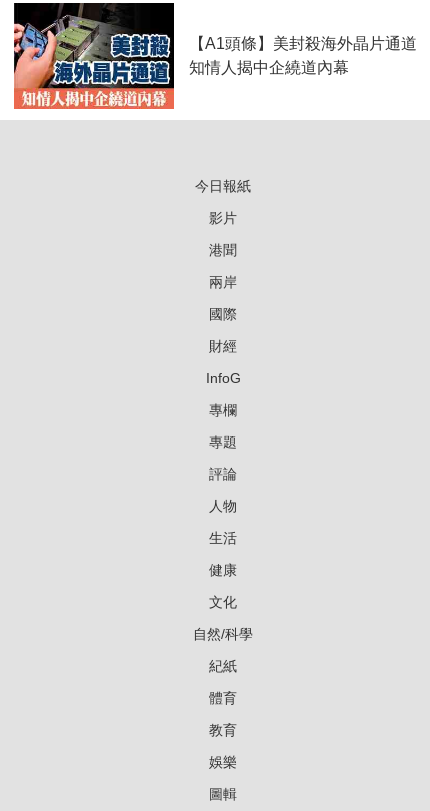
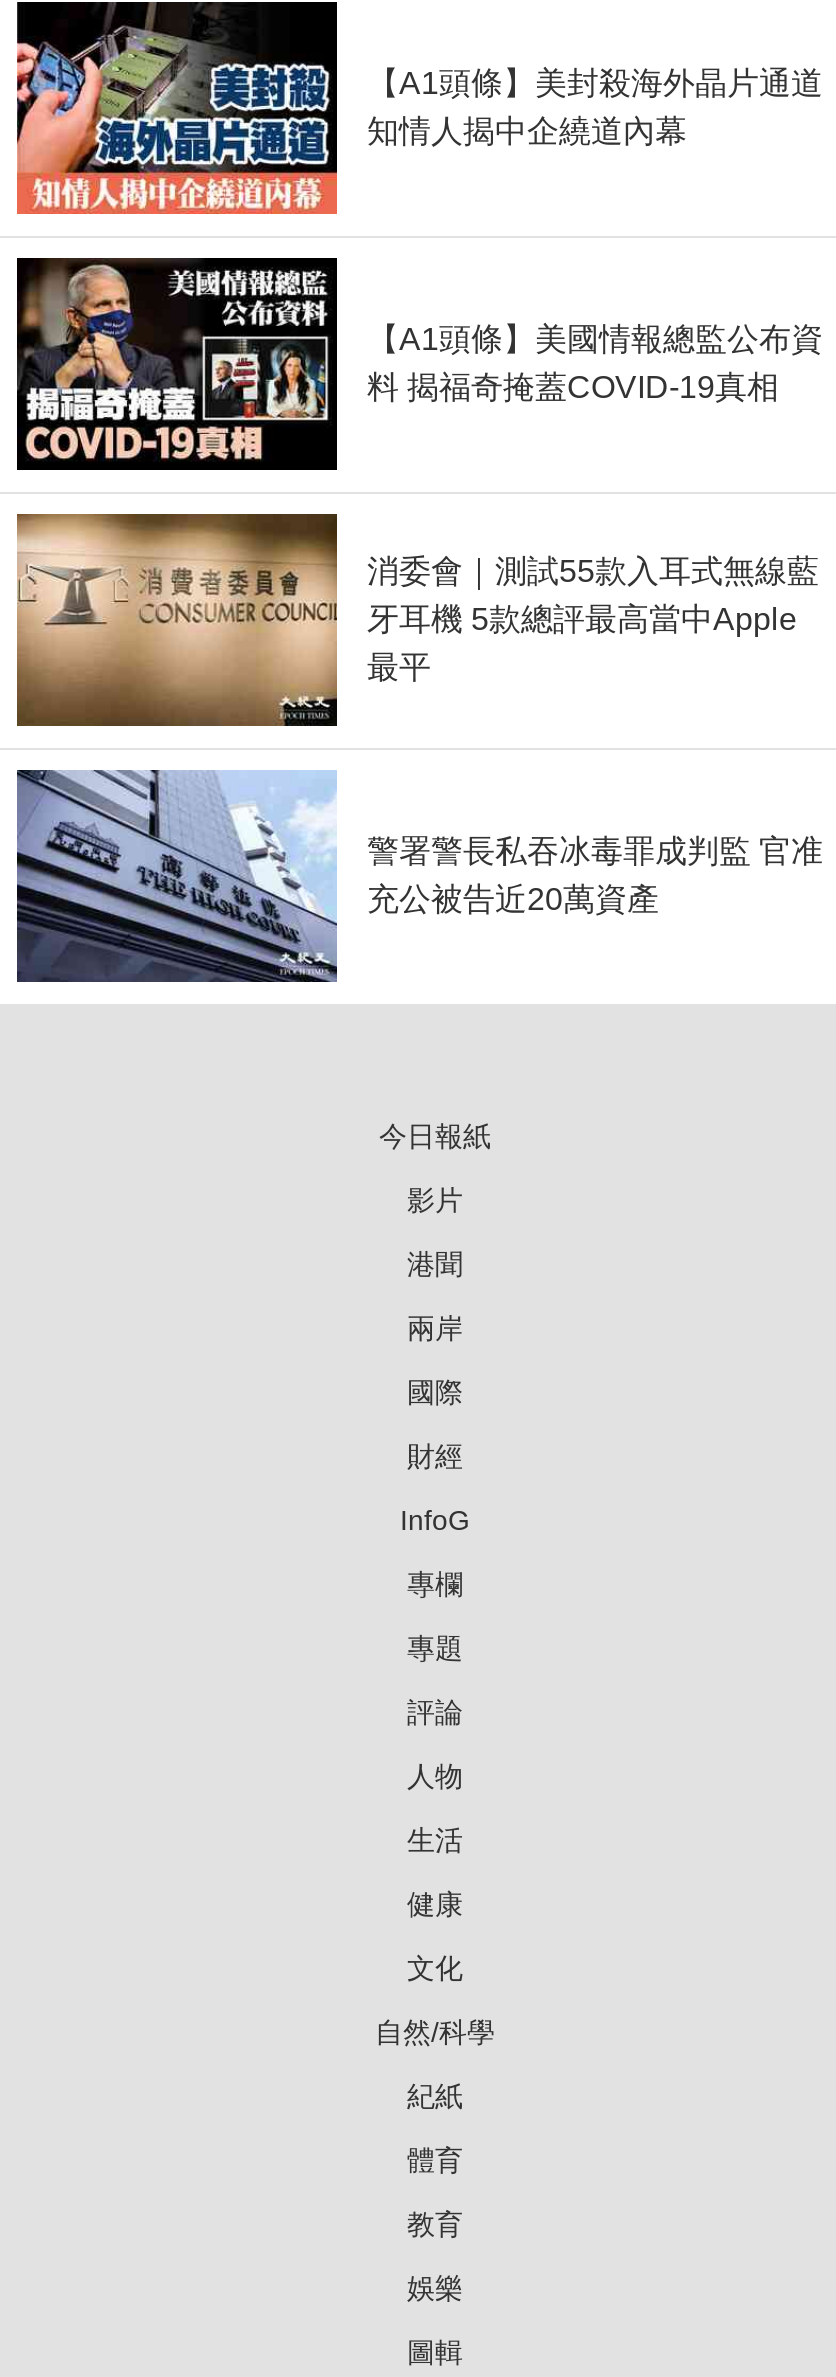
none -> [15,256,823,472] [image] | 【A1頭條】美國情報總監公布資 | 料 揭福奇掩蓋COVID-19真相
none -> [15,512,819,728] [image] | 消委會｜測試55款入耳式無線藍 | 牙耳機 5款總評最高當中Apple | 最平
none -> [15,770,823,984] [image] | 警署警長私吞冰毒罪成判監 官准 | 充公被告近20萬資產

